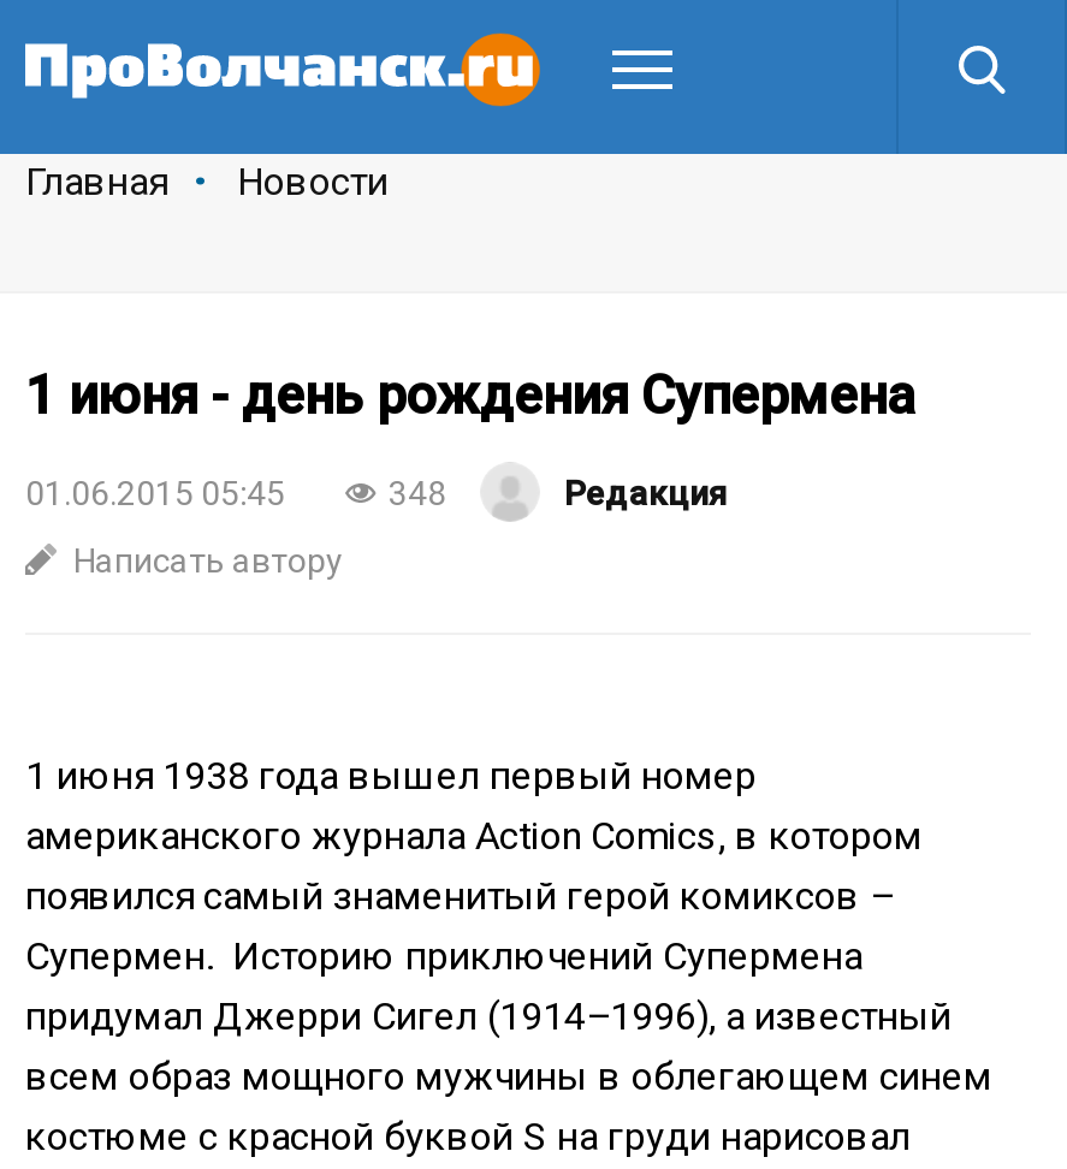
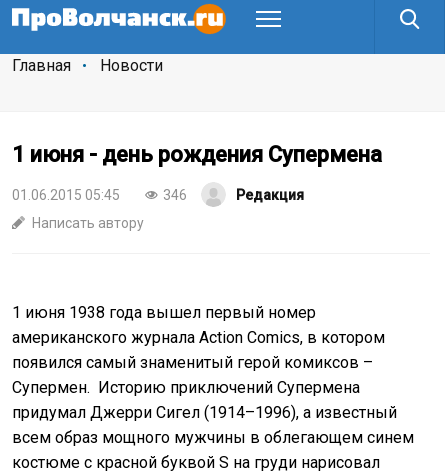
[389,474,446,513] 348 -> [163,187,187,203] 346

